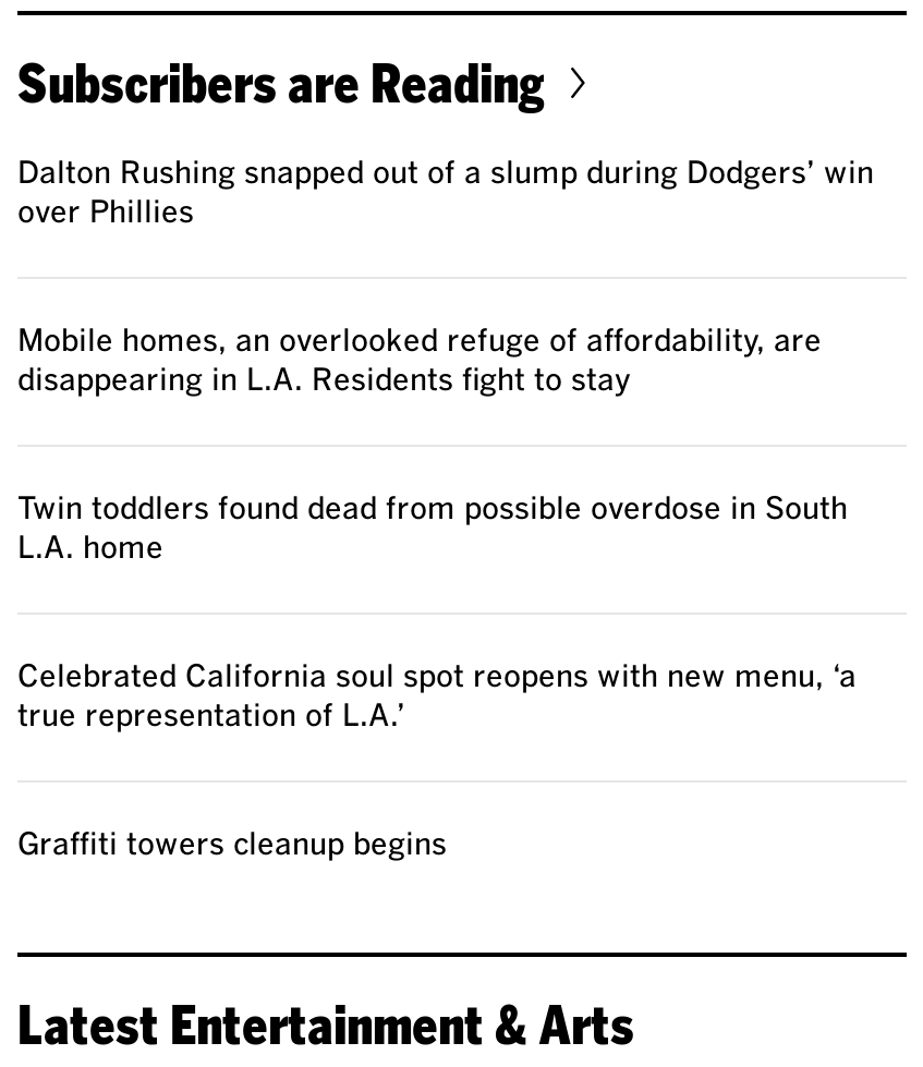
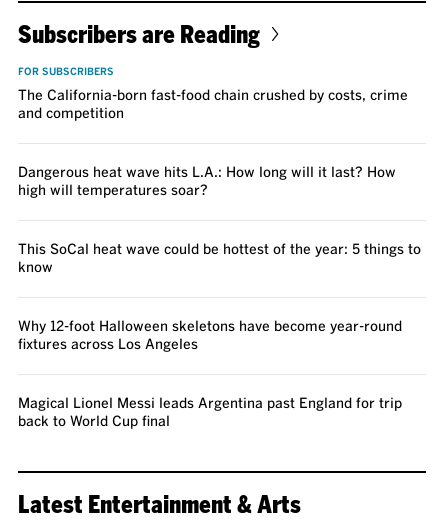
[17,159,874,229] Dalton Rushing snapped out of a slump during Dodgers’ win | over Phillies -> [18,67,408,121] FOR SUBSCRIBERS | The California-born fast-food chain crushed by costs, crime | and competition
[17,327,822,397] Mobile homes, an overlooked refuge of affordability, are | disappearing in L.A. Residents fight to stay -> [18,166,396,198] Dangerous heat wave hits L.A.: How long will it last? How | high will temperatures soar?
[17,495,848,564] Twin toddlers found dead from possible overdose in South | L.A. home -> [18,243,421,275] This SoCal heat wave could be hottest of the year: 5 things to | know
[17,662,857,732] Celebrated California soul spot reopens with new menu, ‘a | true representation of L.A.’ -> [18,320,402,352] Why 12-foot Halloween skeletons have become year-round | fixtures across Los Angeles
[17,830,447,861] Graffiti towers cleanup begins -> [18,397,402,429] Magical Lionel Messi leads Argentina past England for trip | back to World Cup final

